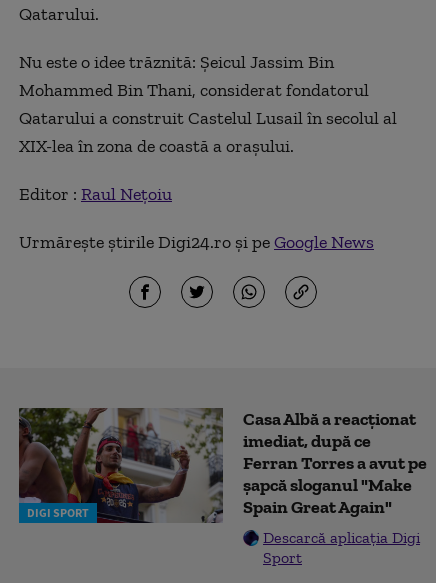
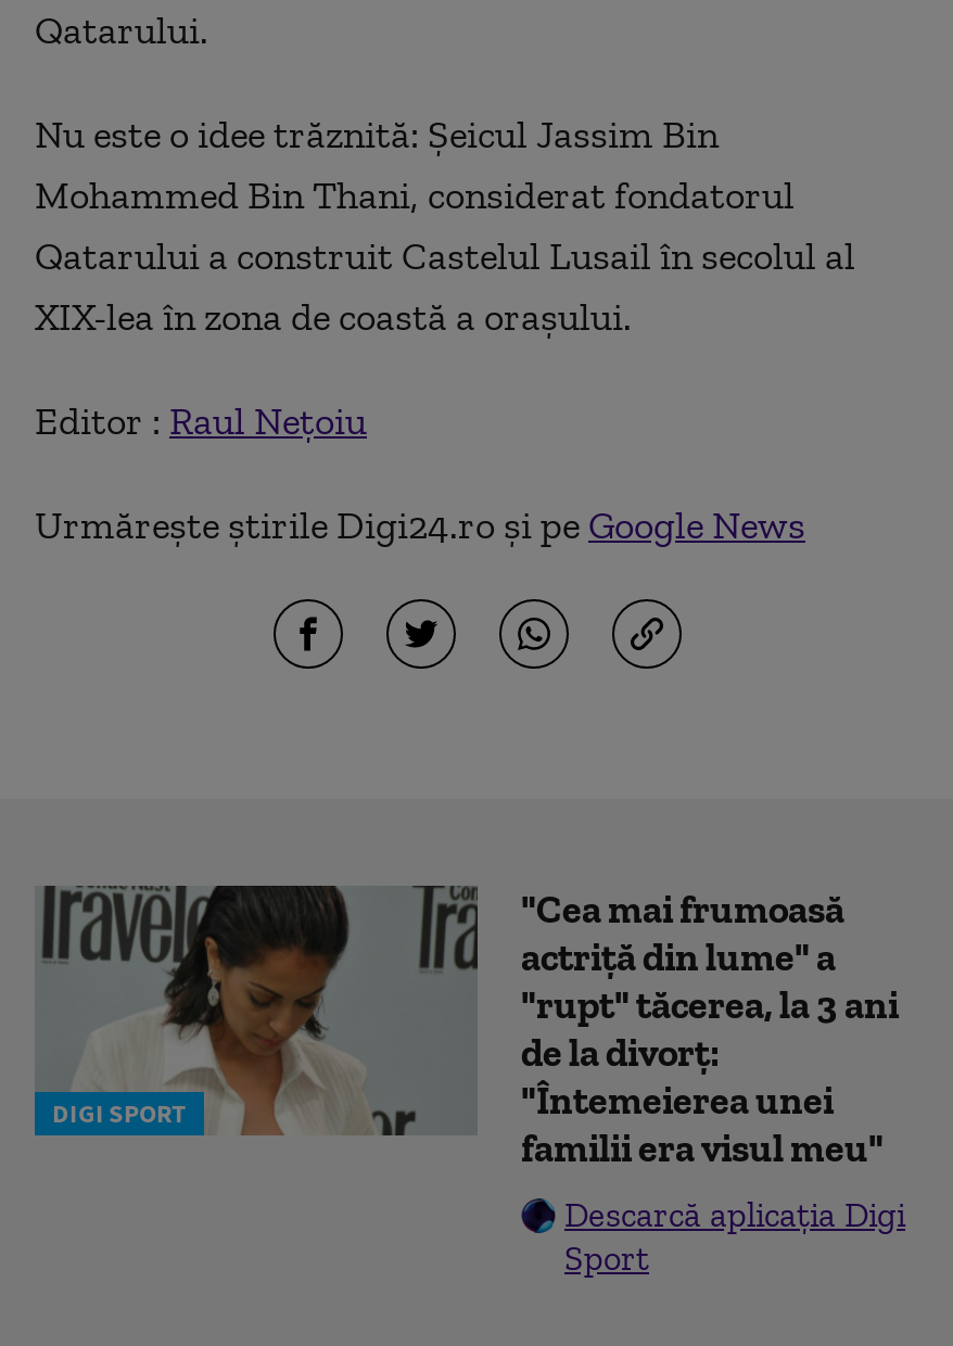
[18,407,427,524] [image] | Casa Albă a reacționat | imediat, după ce | Ferran Torres a avut pe | șapcă sloganul "Make | Spain Great Again" -> [35,884,899,1173] [image] | "Cea mai frumoasă | actriță din lume" a | "rupt" tăcerea, la 3 ani | de la divorț: | "Întemeierea unei | familii era visul meu"

